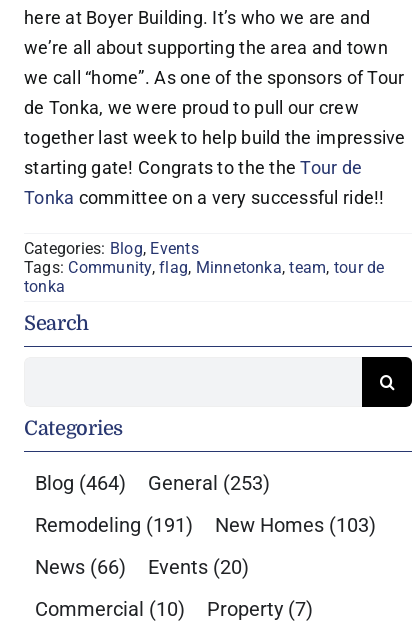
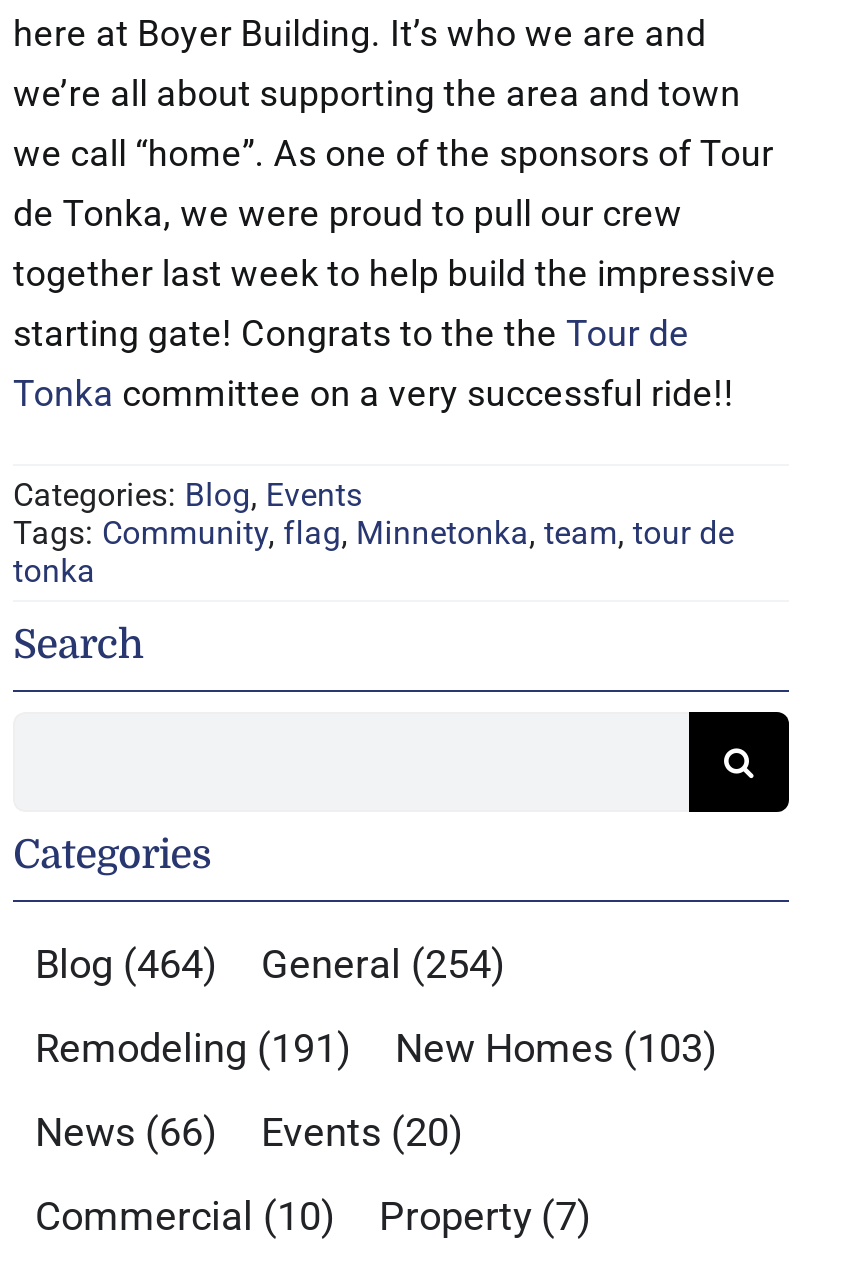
[35,471,270,495] Blog (464) General (253) -> [35,940,505,988] Blog (464) General (254)

